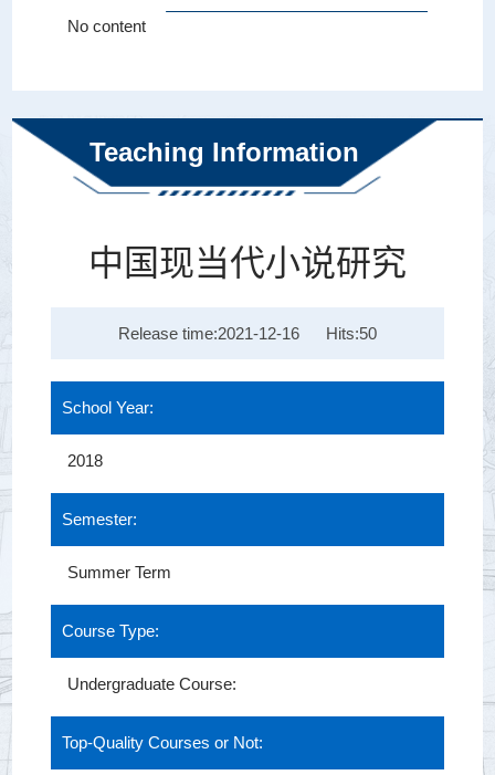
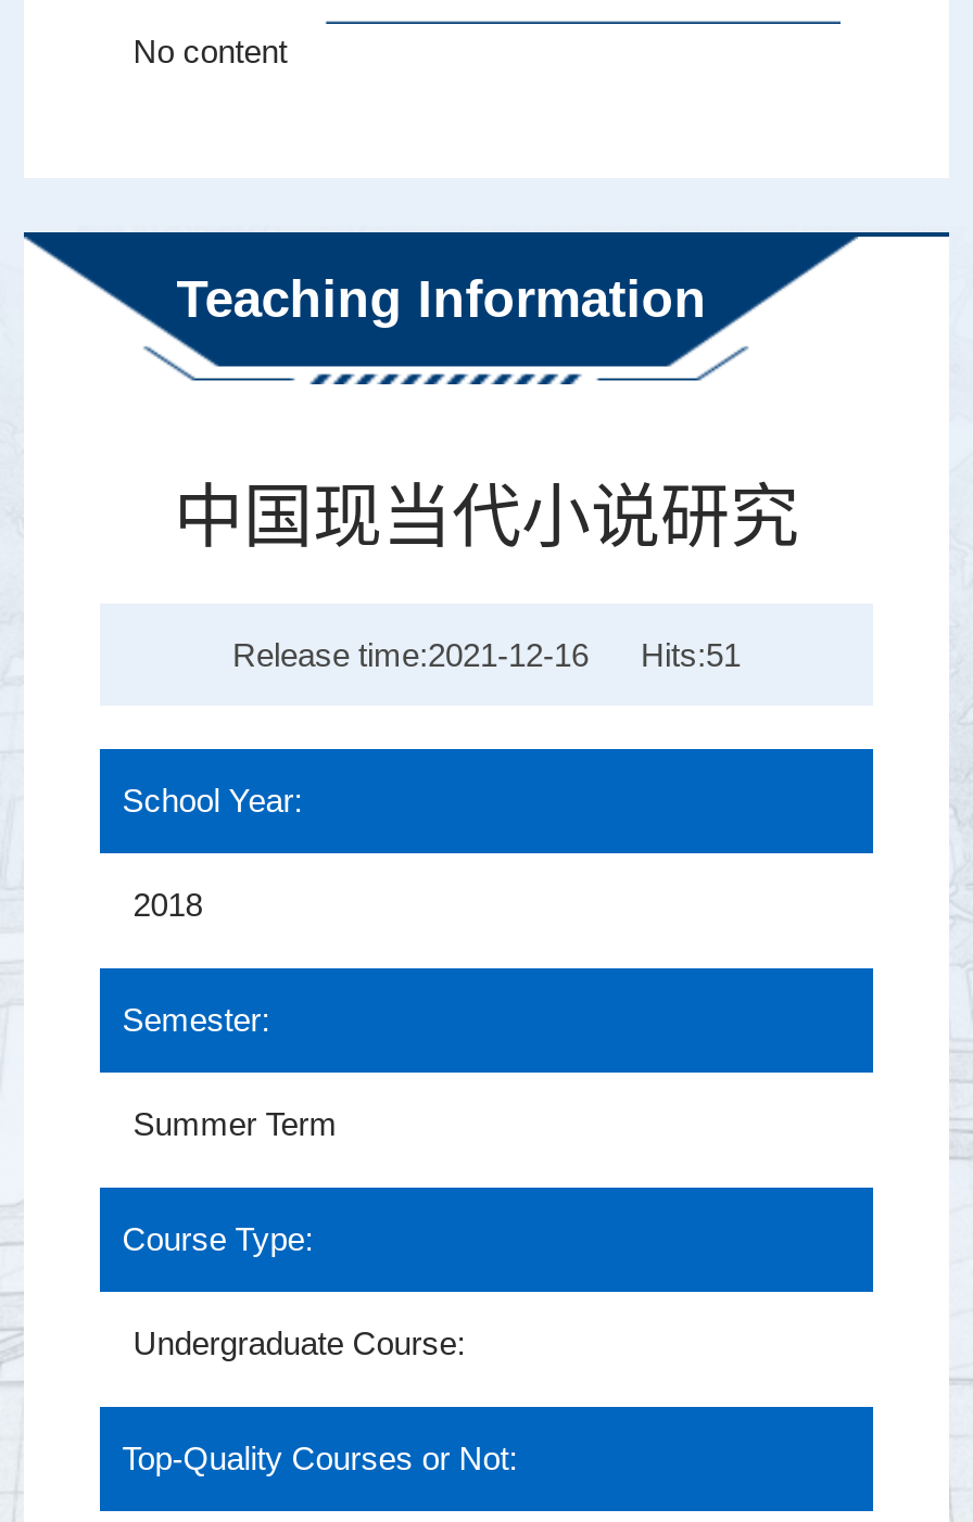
[118,324,377,343] Release time:2021-12-16 Hits:50 -> [232,636,741,673] Release time:2021-12-16 Hits:51

